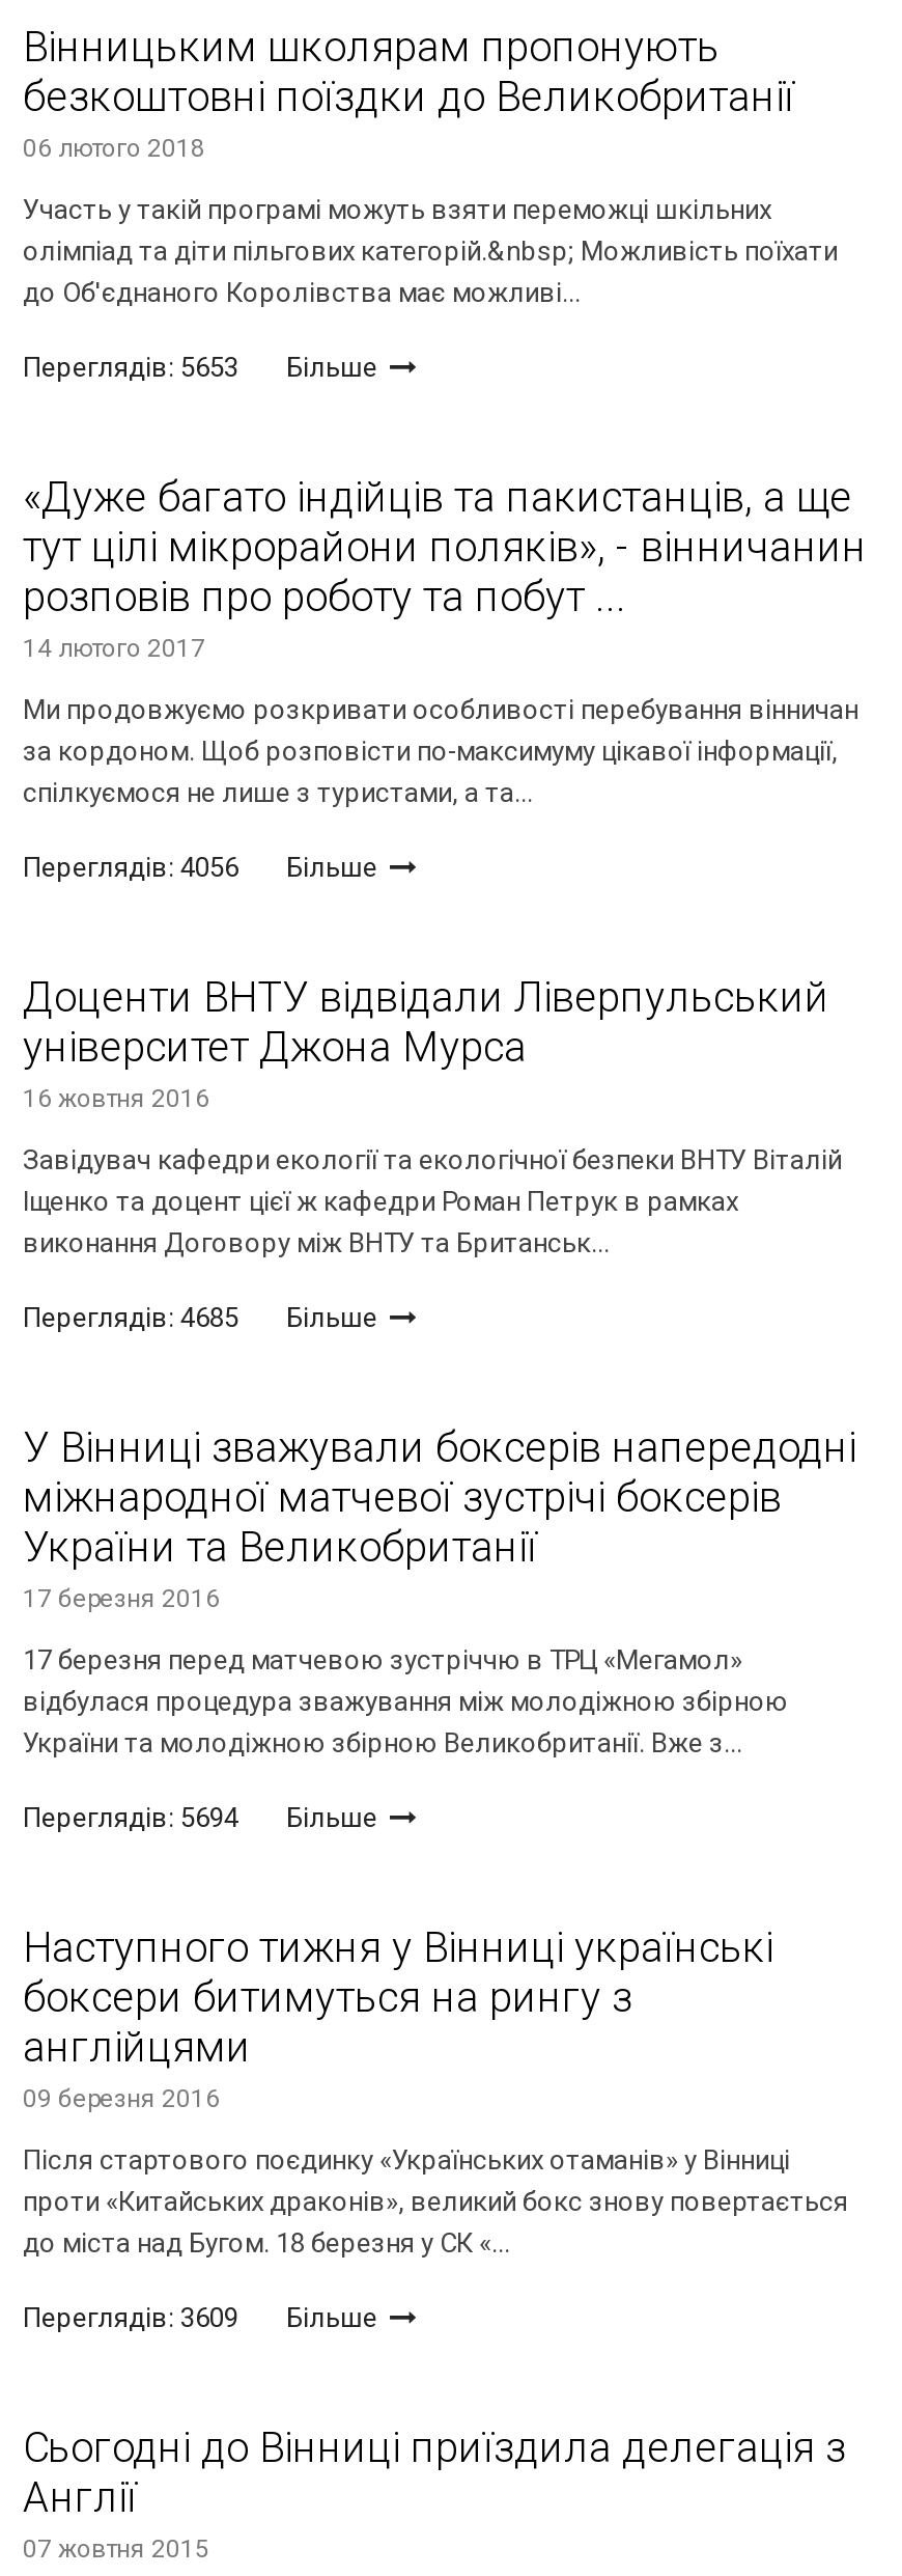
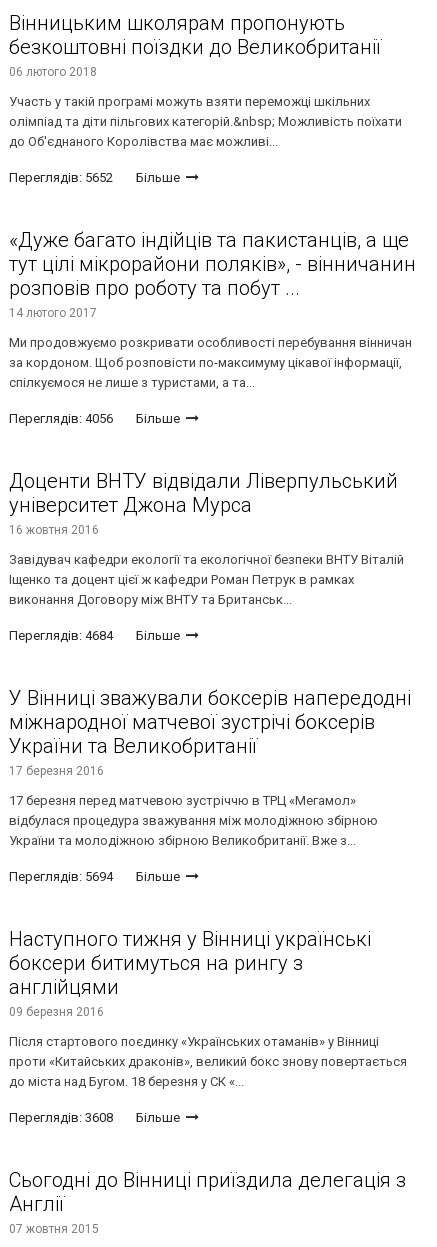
[23,351,384,382] Переглядів: 5653 Більше -> [9,170,183,185] Переглядів: 5652 Більше
[23,1301,384,1333] Переглядів: 4685 Більше -> [9,628,183,643] Переглядів: 4684 Більше
[23,2301,384,2333] Переглядів: 3609 Більше -> [9,1110,183,1125] Переглядів: 3608 Більше

